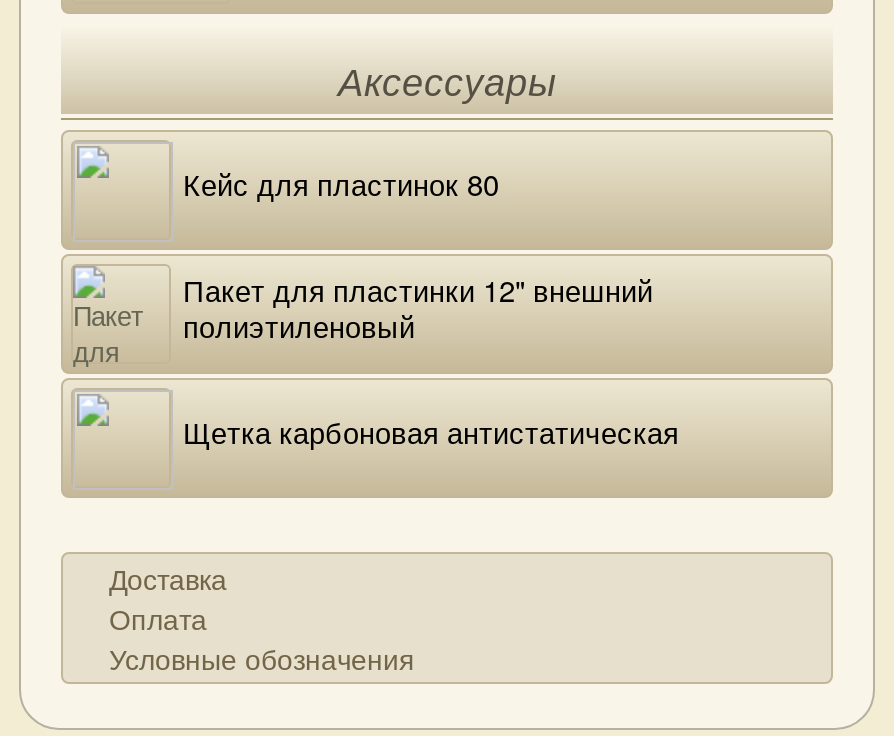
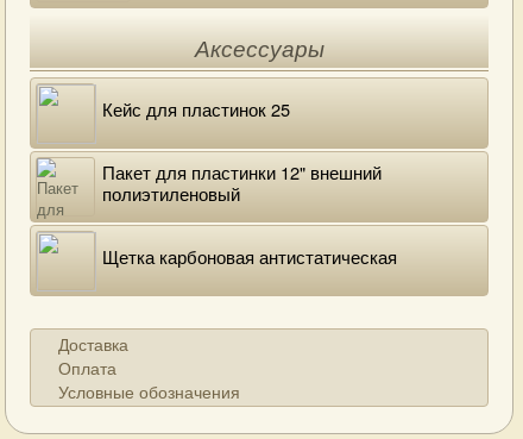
[183,162,499,204] Кейс для пластинок 80 -> [102,96,290,121] Кейс для пластинок 25

